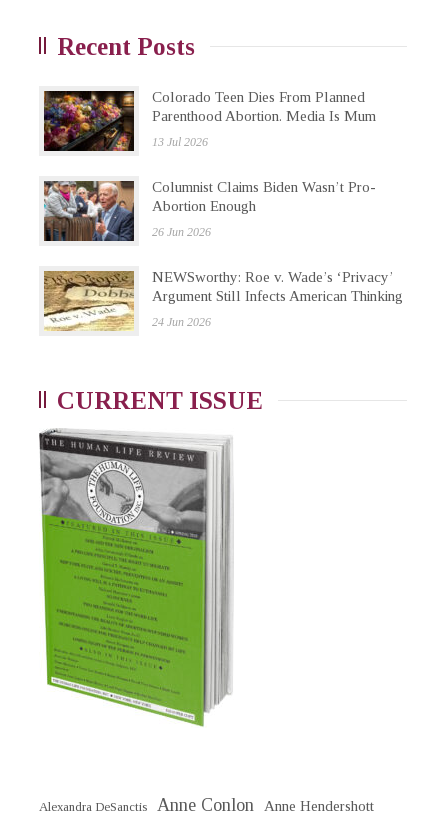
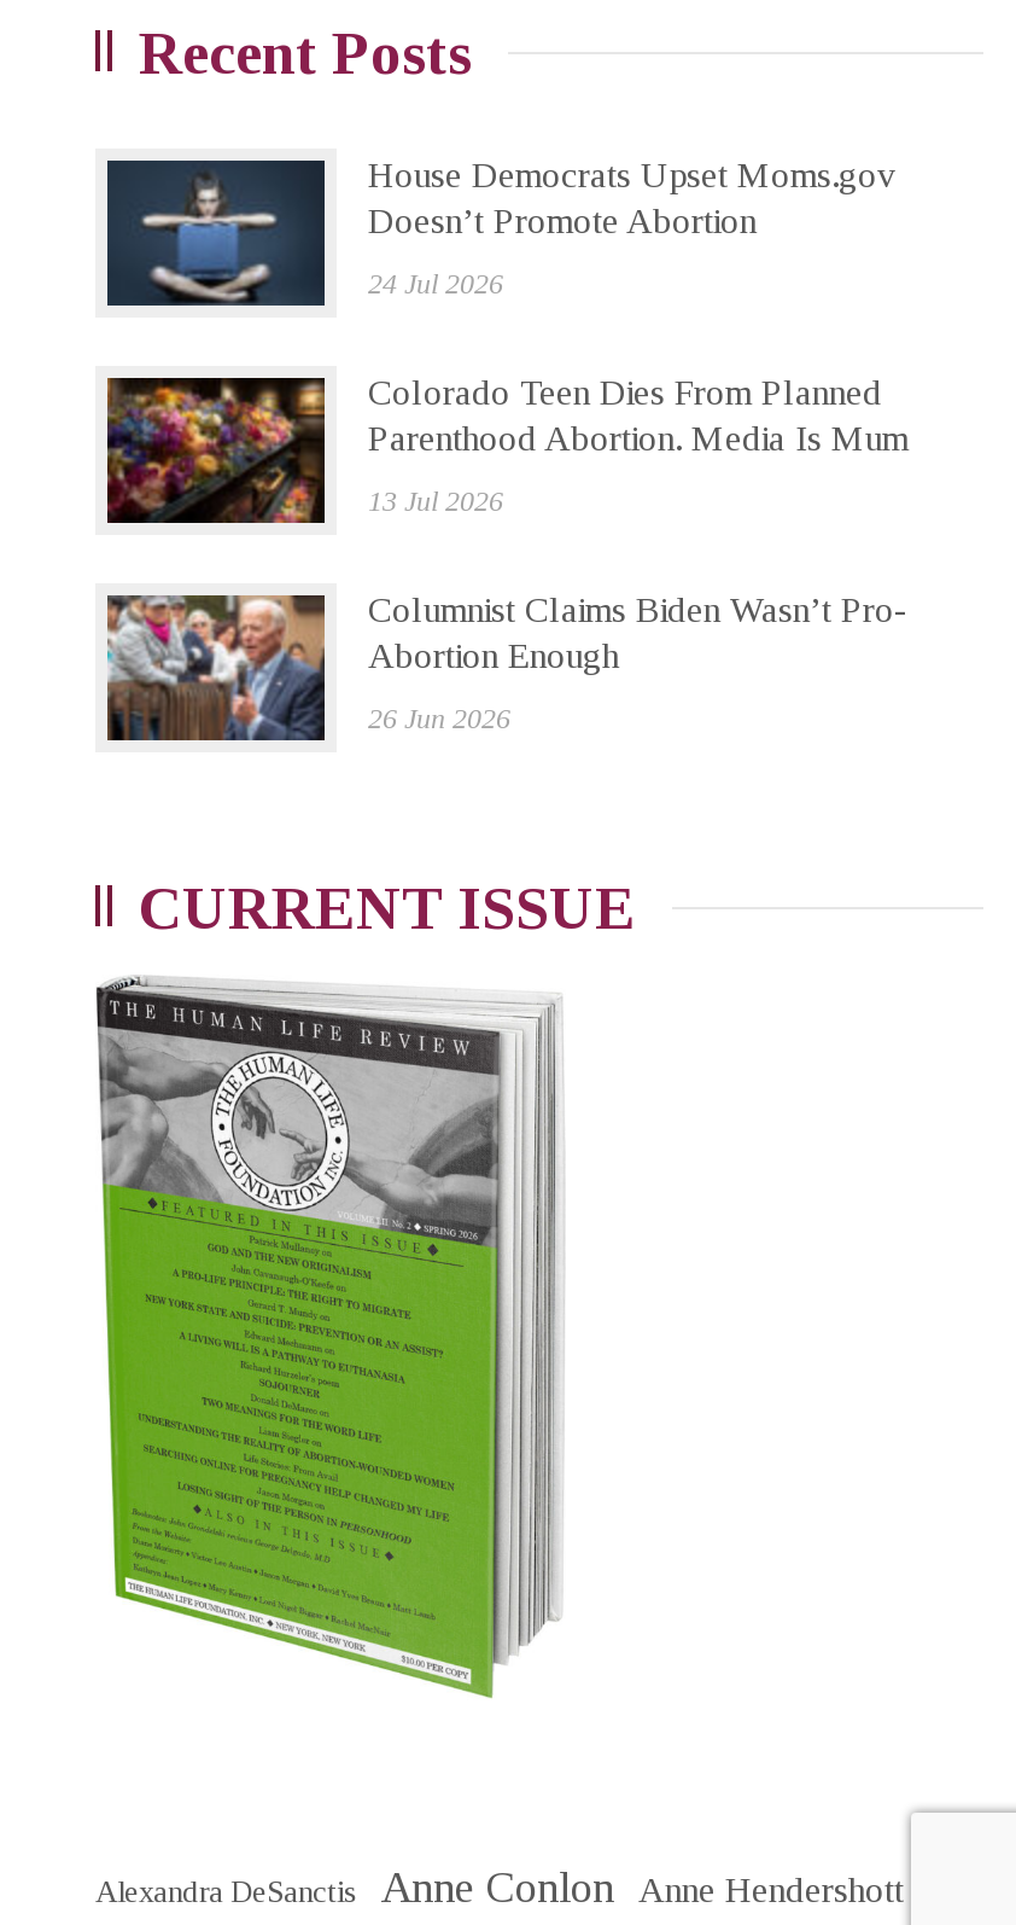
none -> [105,156,897,308] [image] | House Democrats Upset Moms.gov | Doesn’t Promote Abortion | 24 Jul 2026
moved [42,89,380,239] -> [103,373,918,736]: [image] | Colorado Teen Dies From Planned | Parenthood Abortion. Media Is Mum | 13 Jul 2026 | Columnist Claims Biden Wasn’t Pro- | Abortion Enough | 26 Jun 2026
[43,269,403,332] [image] | NEWSworthy: Roe v. Wade’s ‘Privacy’ | Argument Still Infects American Thinking | 24 Jun 2026 -> none

